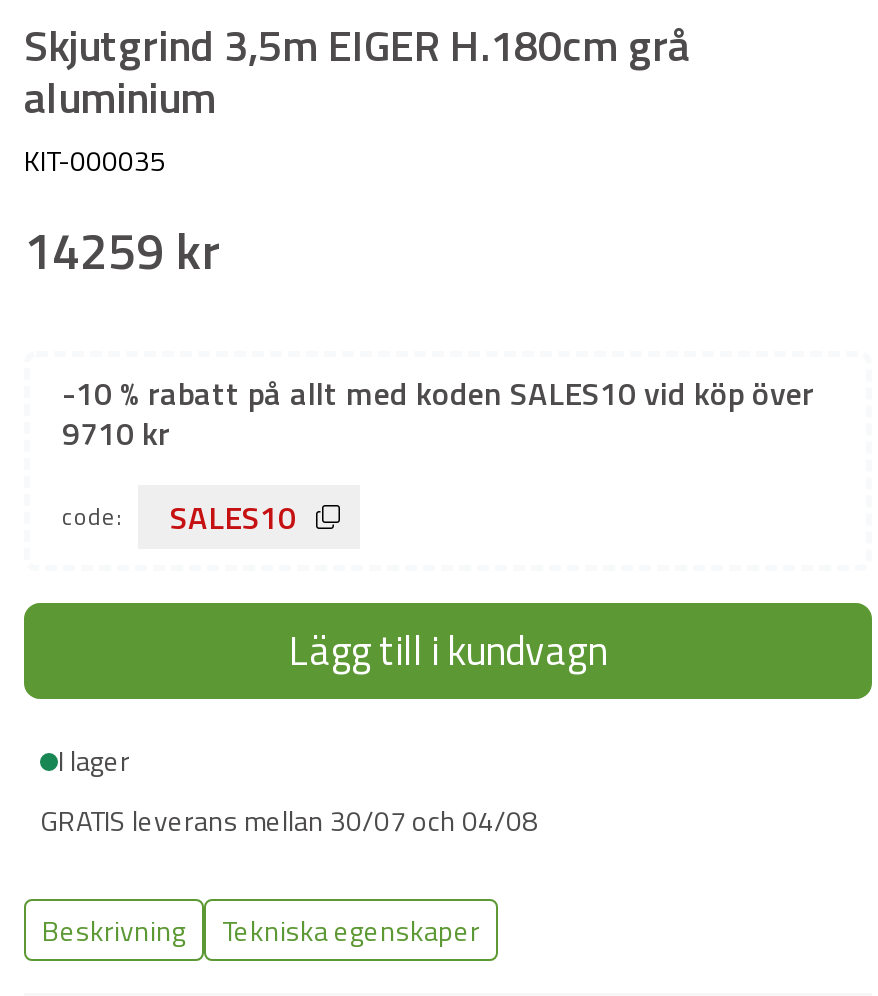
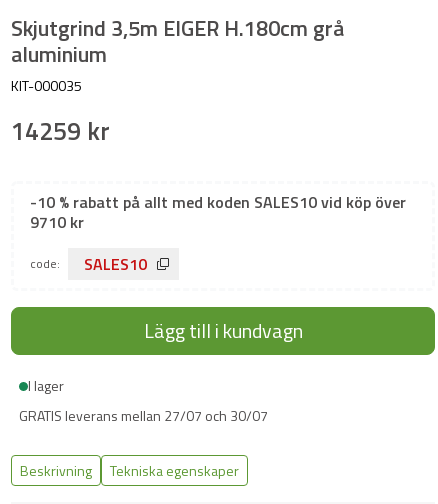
[40,799,538,841] GRATIS leverans mellan 30/07 och 04/08 -> [19,405,268,426] GRATIS leverans mellan 27/07 och 30/07

